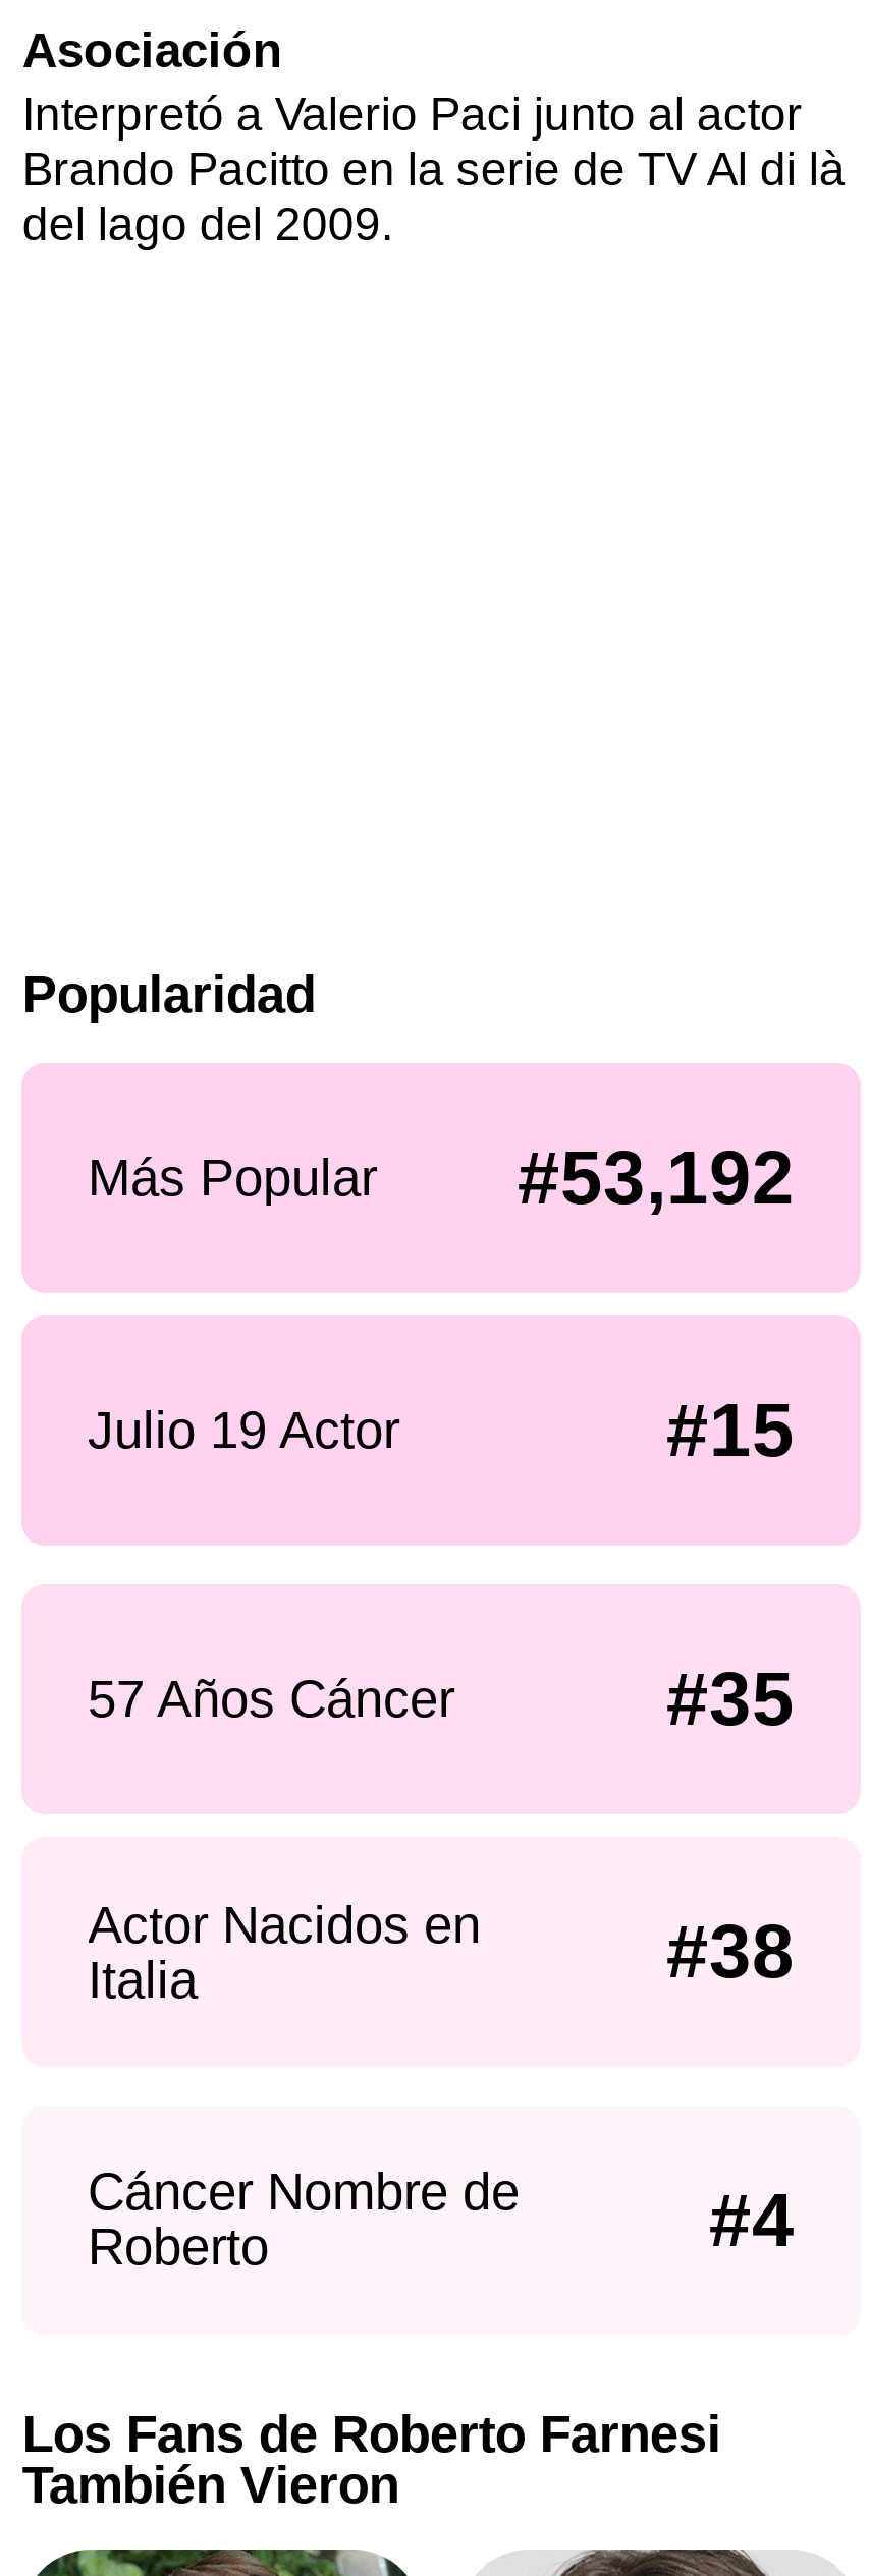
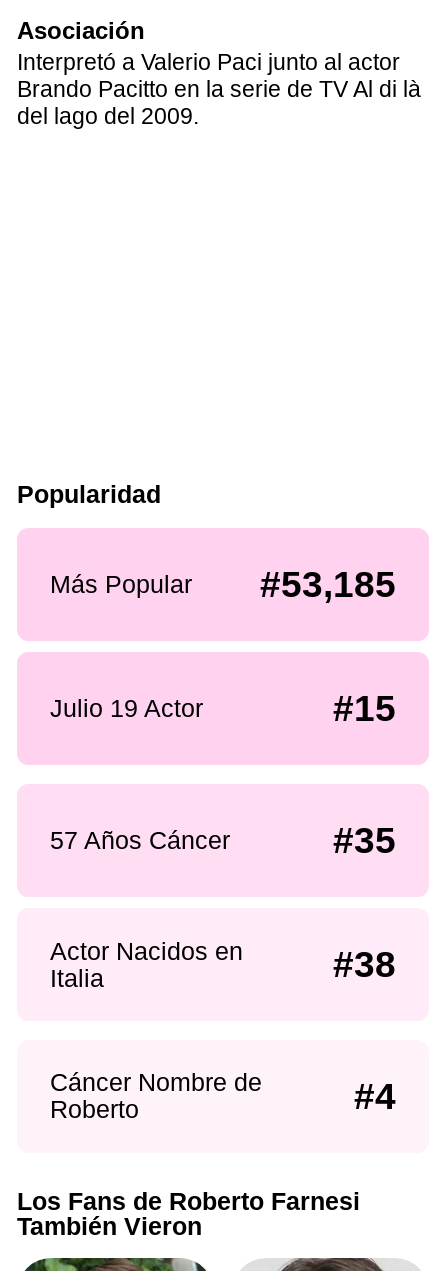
[518,1136,795,1220] #53,192 -> [260,564,396,605] #53,185

